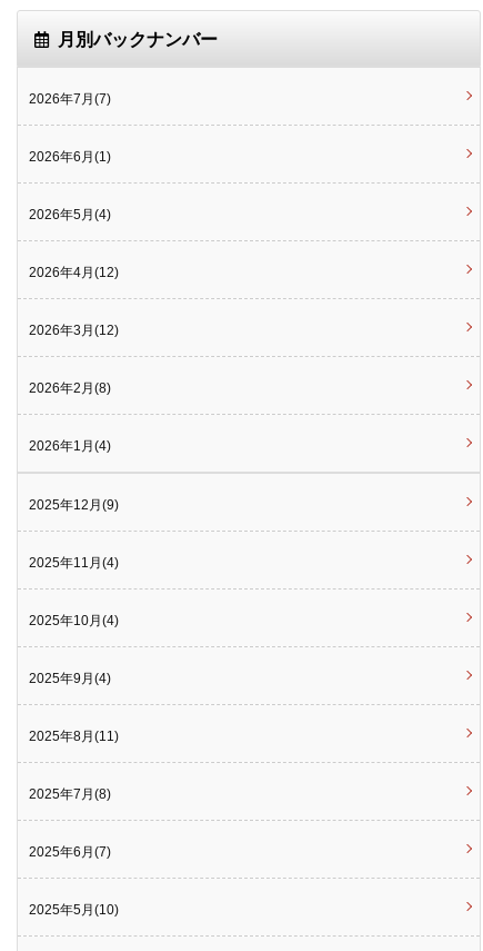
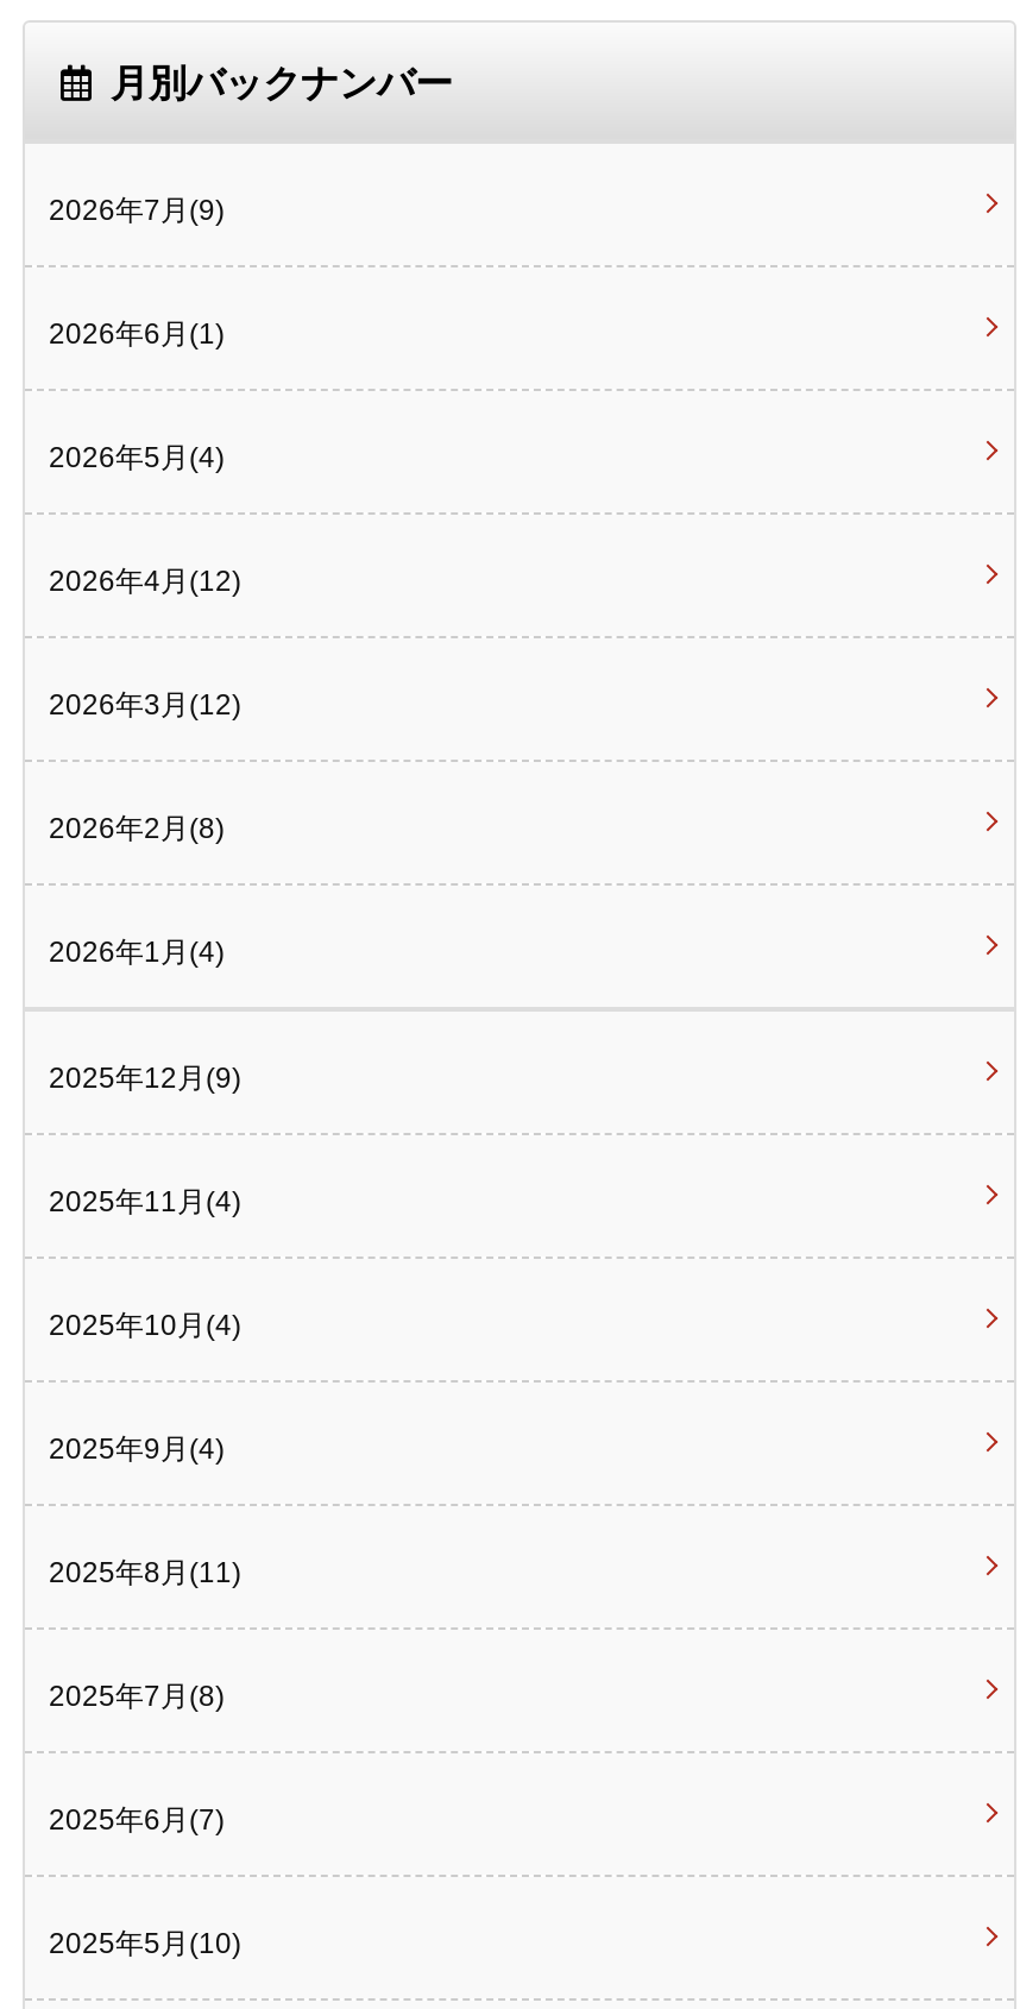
[29,91,111,107] 2026年7月(7) -> [49,194,225,227] 2026年7月(9)

